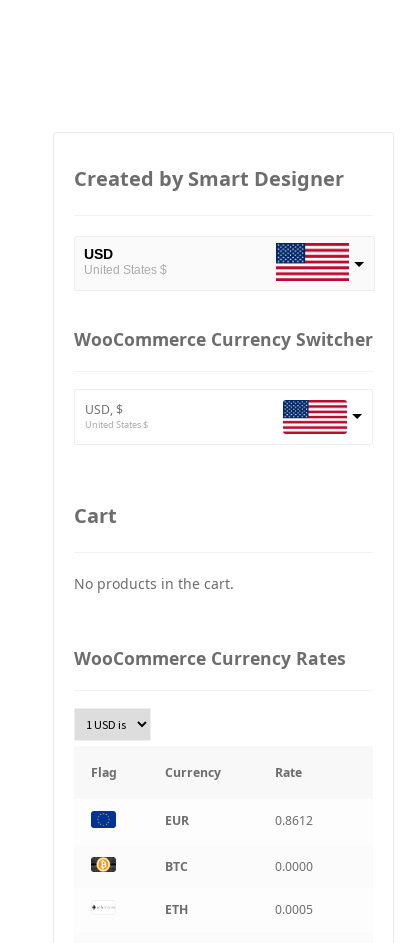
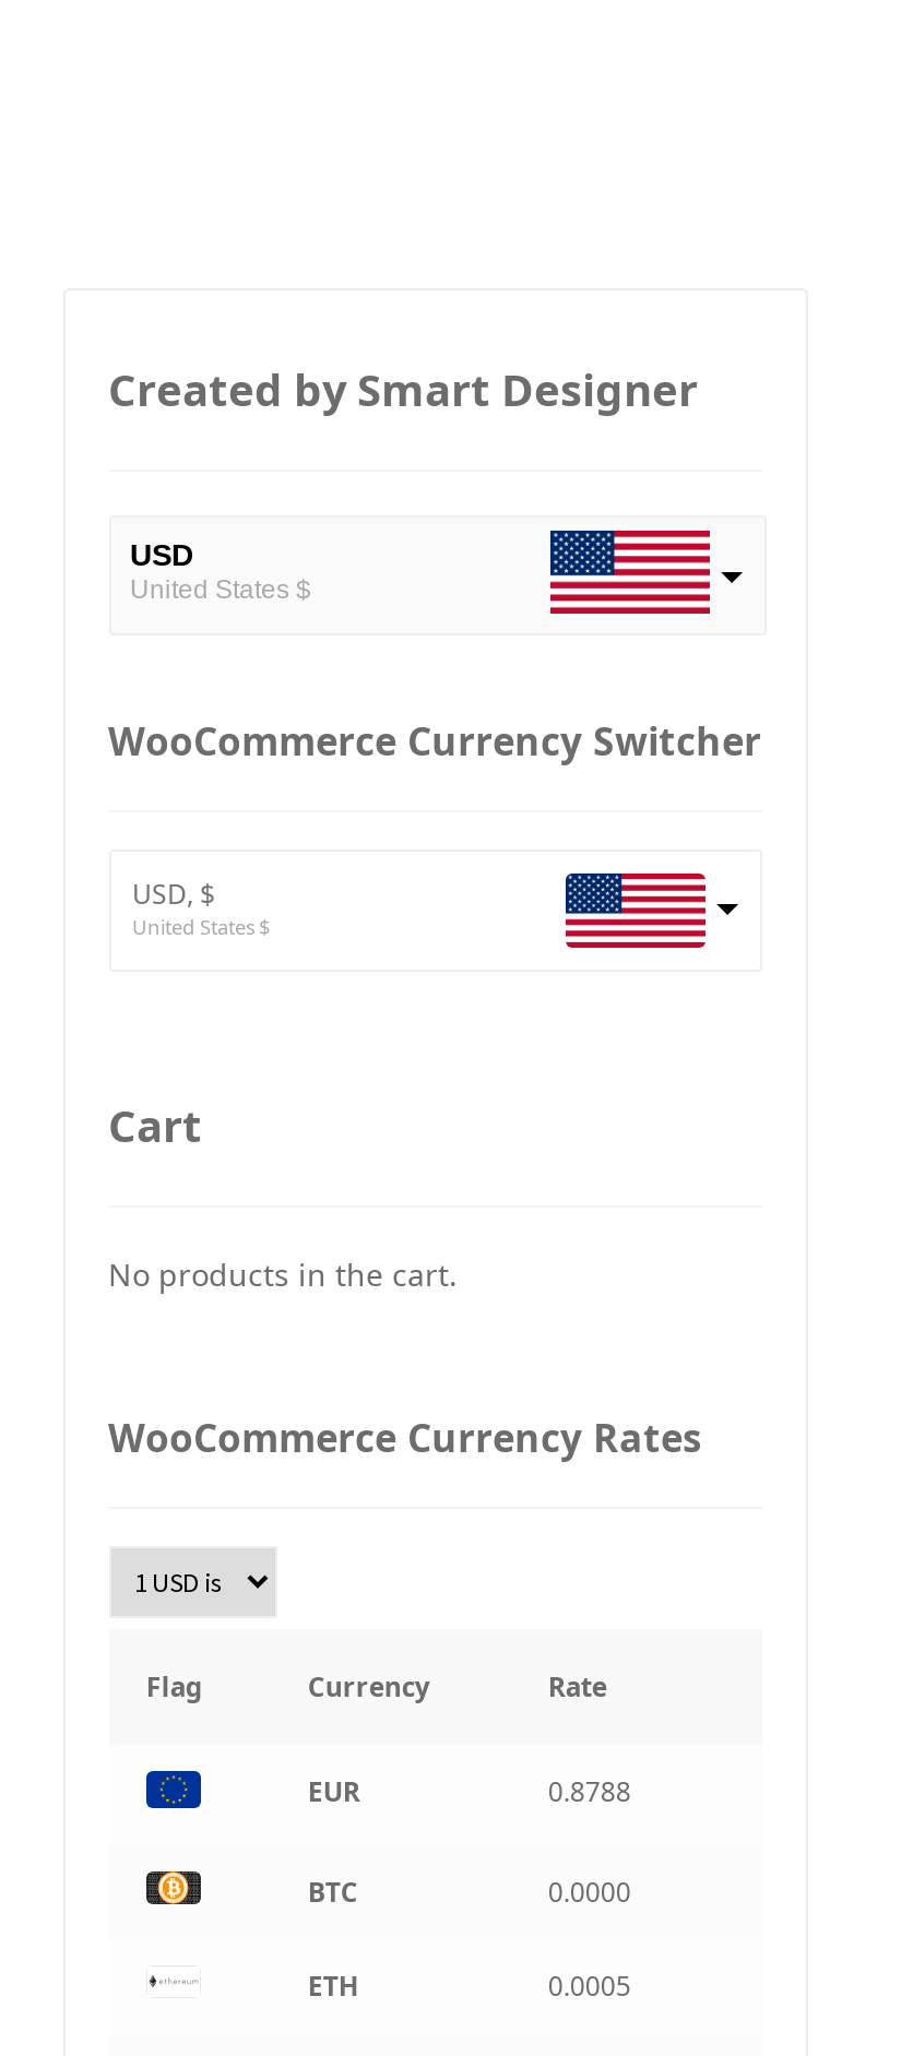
[275,812,313,829] 0.8612 -> [548,1774,631,1811] 0.8788

